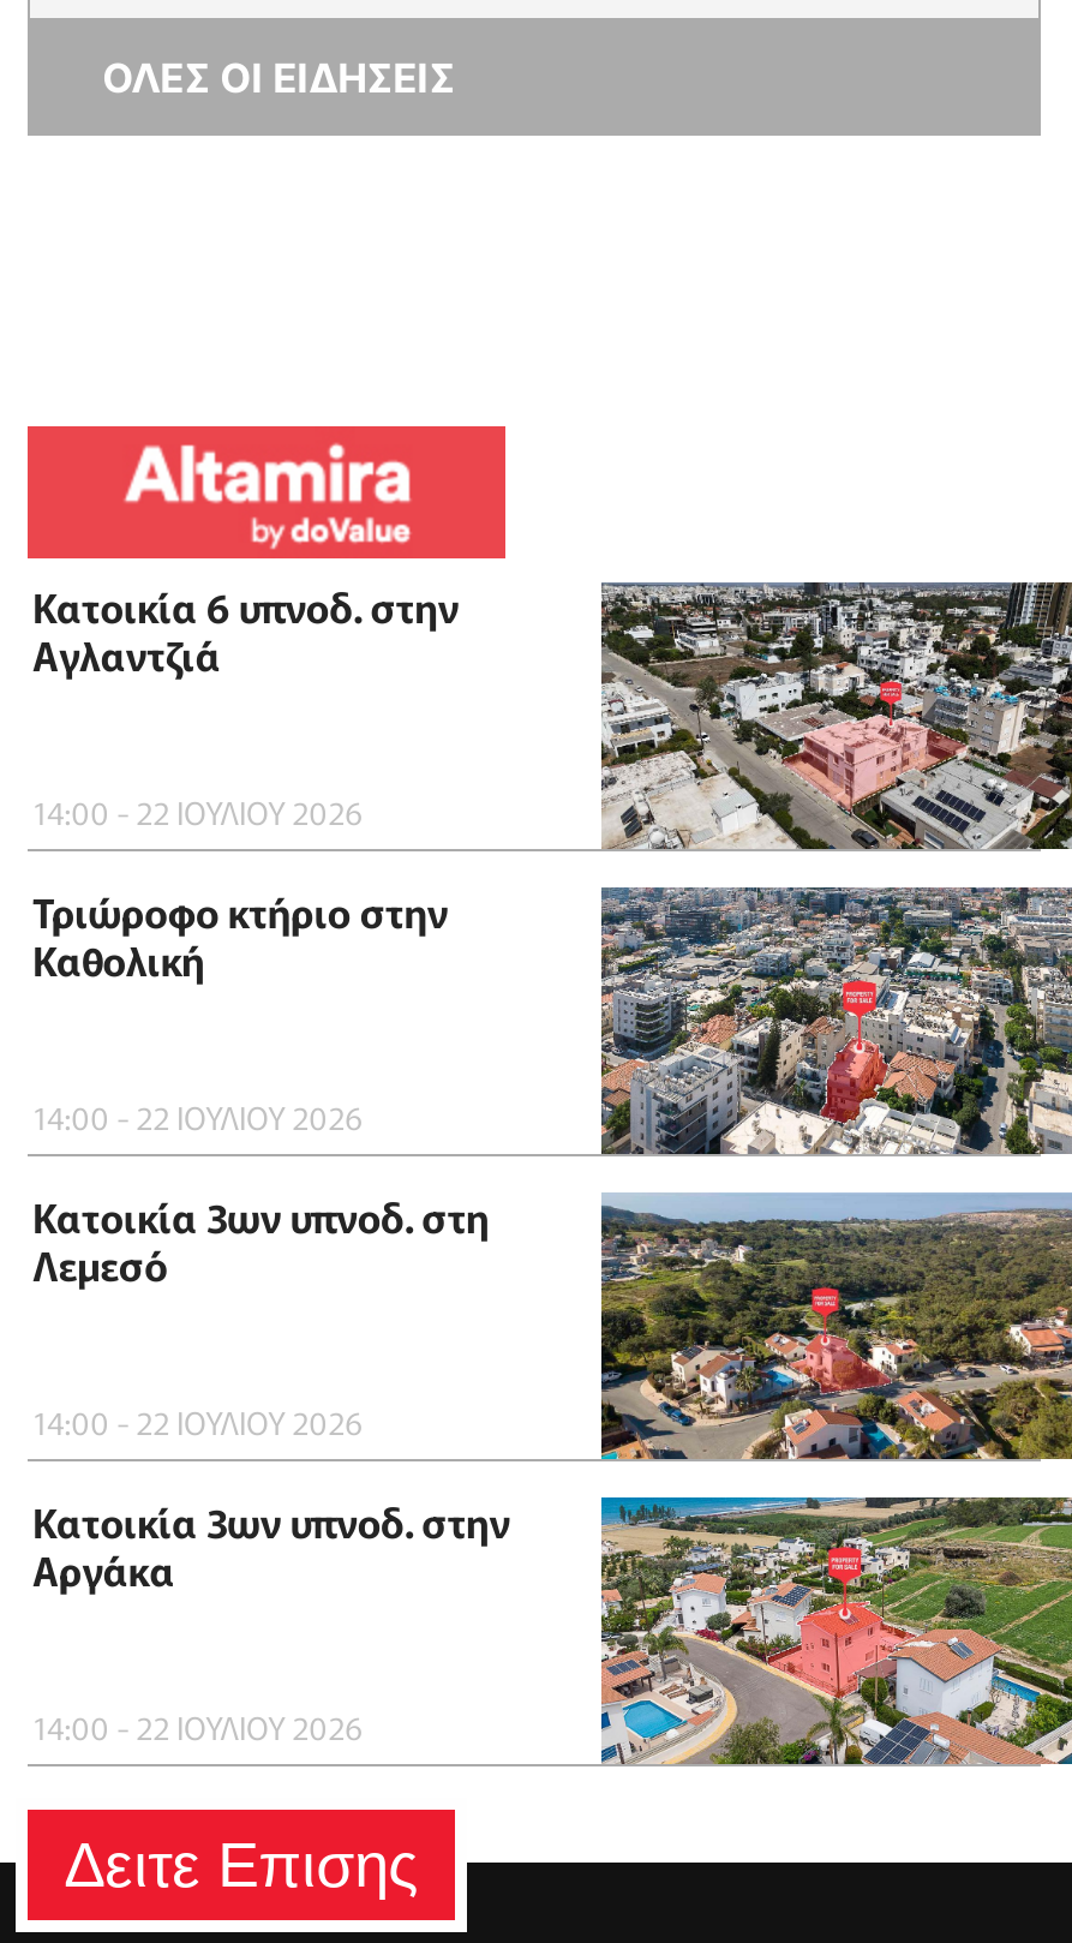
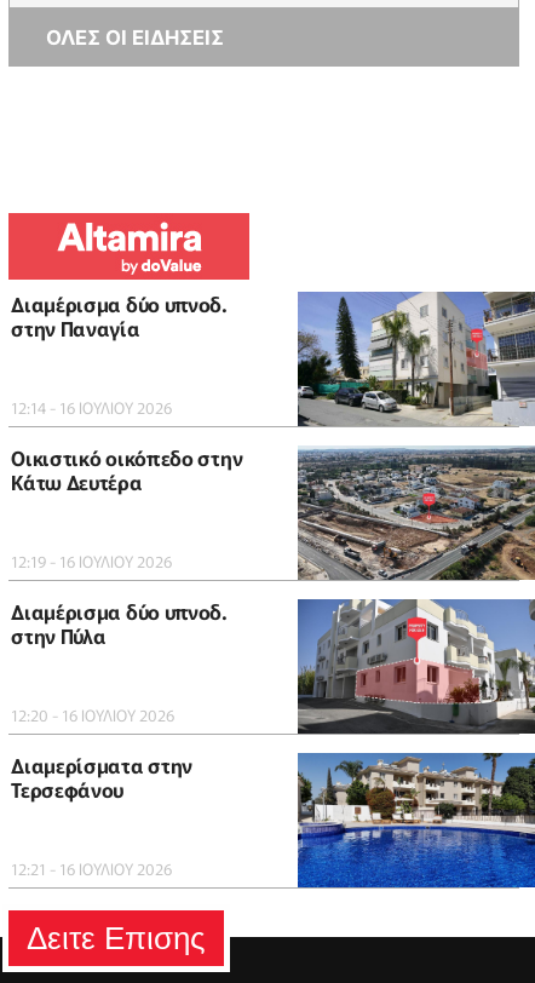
[33,579,459,684] Κατοικία 6 υπνοδ. στην | Αγλαντζιά -> [11,290,226,343] Διαμέρισμα δύο υπνοδ. | στην Παναγία
[599,580,1065,851] [image] -> [297,291,531,427] [image]
[33,790,362,835] 14:00 - 22 ΙΟΥΛΙΟΥ 2026 -> [11,396,172,419] 12:14 - 16 ΙΟΥΛΙΟΥ 2026
[33,883,448,989] Τριώροφο κτήριο στην | Καθολική -> [11,443,242,497] Οικιστικό οικόπεδο στην | Κάτω Δευτέρα
[599,885,1065,1156] [image] -> [298,445,531,581] [image]
[33,1094,362,1140] 14:00 - 22 ΙΟΥΛΙΟΥ 2026 -> [11,550,172,573] 12:19 - 16 ΙΟΥΛΙΟΥ 2026
[33,1188,489,1294] Κατοικία 3ων υπνοδ. στη | Λεμεσό -> [11,597,226,650] Διαμέρισμα δύο υπνοδ. | στην Πύλα
[599,1192,1065,1461] [image] -> [297,599,531,735] [image]
[33,1399,362,1445] 14:00 - 22 ΙΟΥΛΙΟΥ 2026 -> [11,703,174,726] 12:20 - 16 ΙΟΥΛΙΟΥ 2026
[33,1493,510,1599] Κατοικία 3ων υπνοδ. στην | Αργάκα -> [11,751,192,804] Διαμερίσματα στην | Τερσεφάνου
[599,1495,1065,1766] [image] -> [297,752,531,889] [image]
[33,1704,362,1750] 14:00 - 22 ΙΟΥΛΙΟΥ 2026 -> [11,857,172,880] 12:21 - 16 ΙΟΥΛΙΟΥ 2026

